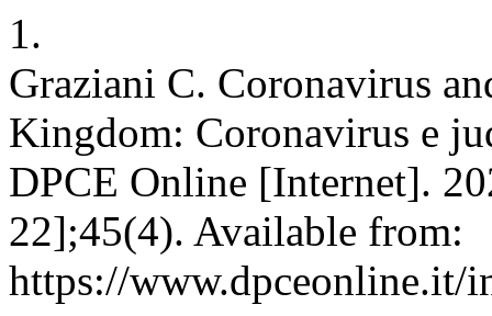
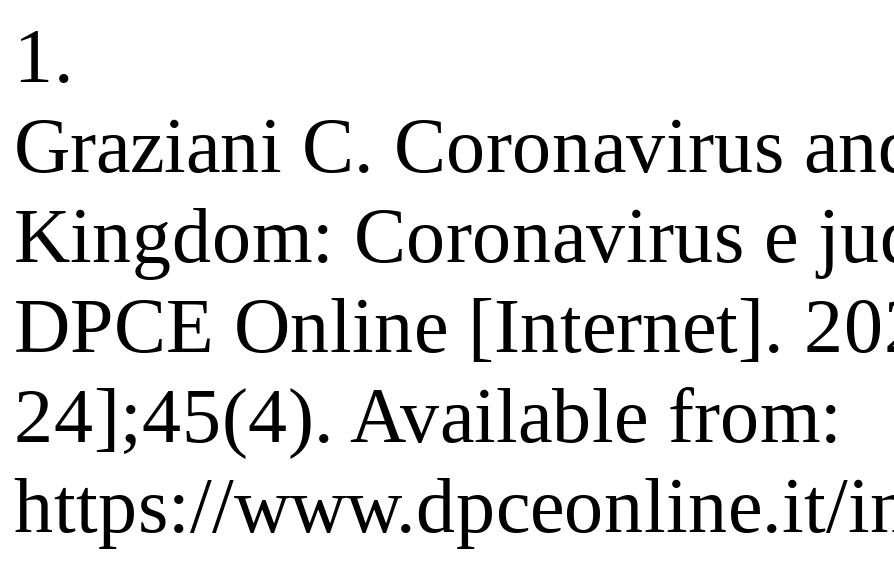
[9,207,463,255] 22];45(4). Available from: -> [14,372,842,458] 24];45(4). Available from:

